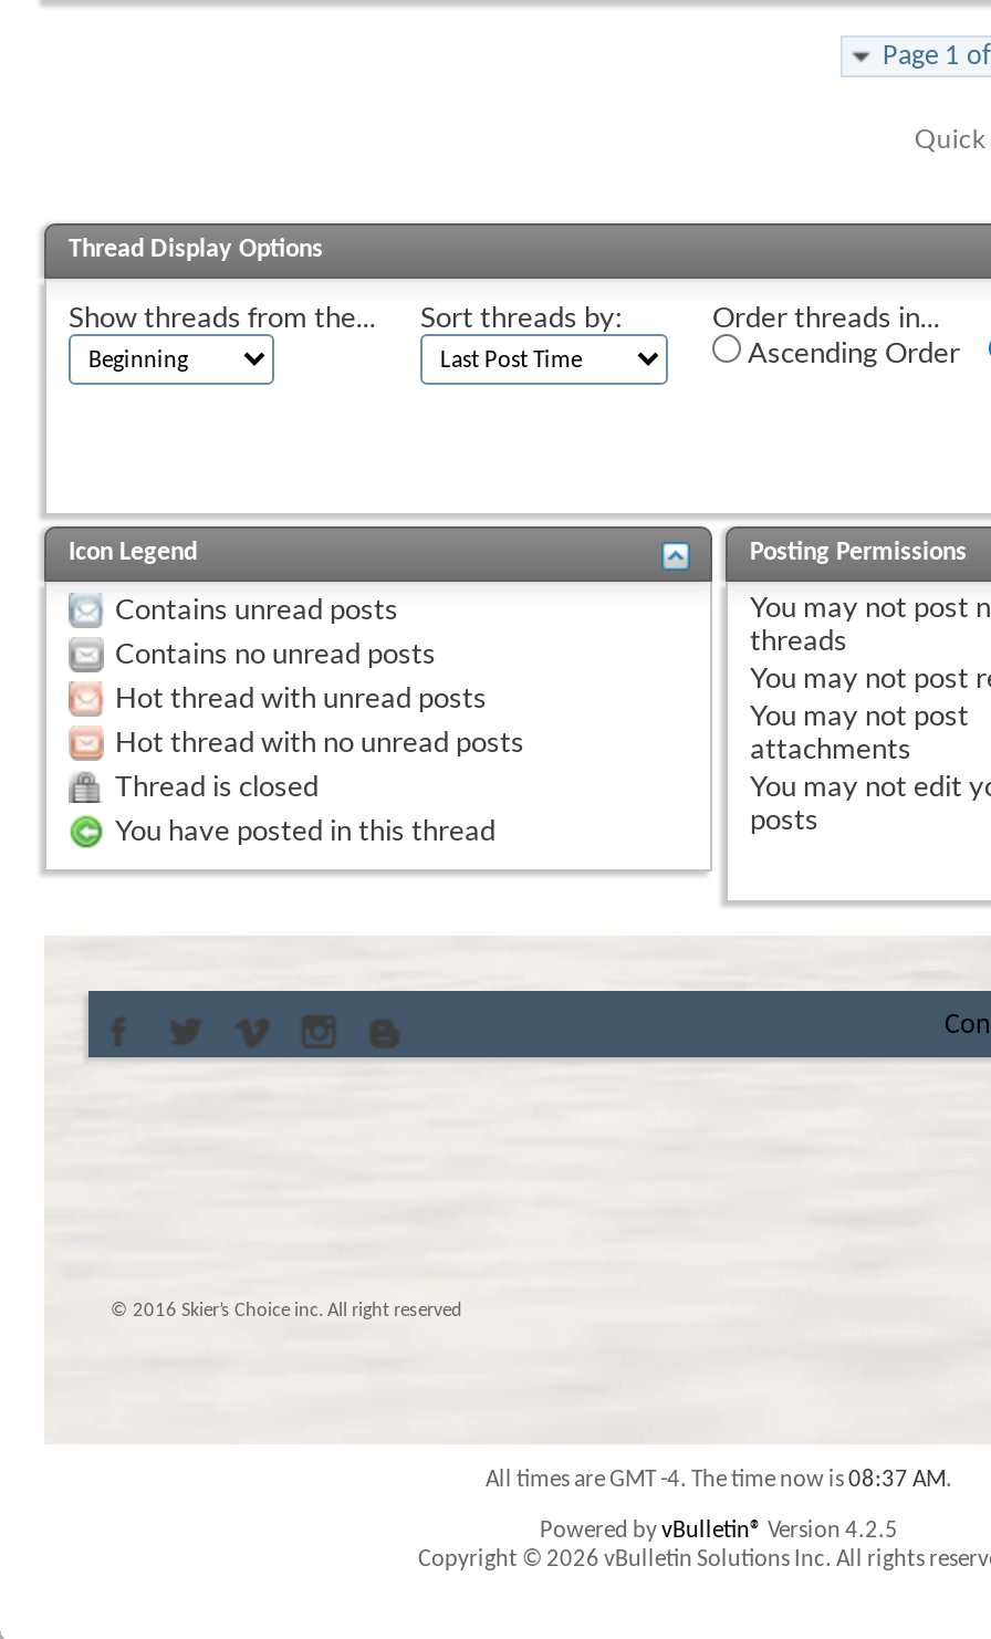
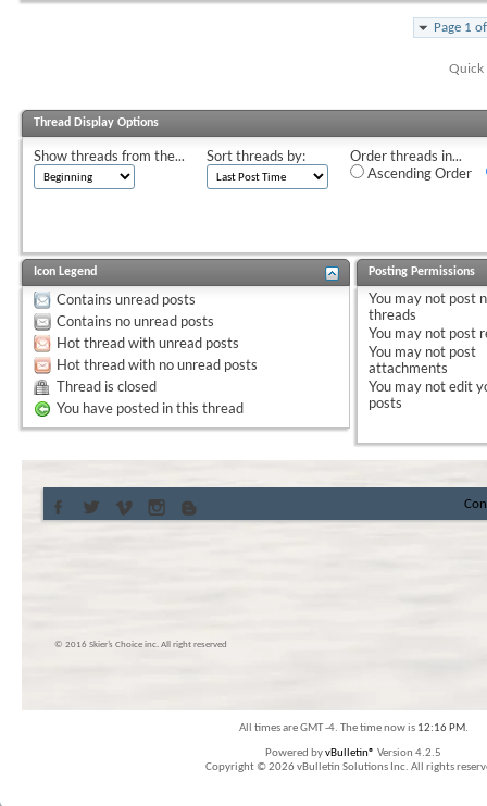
[486,1469,952,1493] All times are GMT -4. The time now is 08:37 AM. -> [239,722,468,734] All times are GMT -4. The time now is 12:16 PM.

